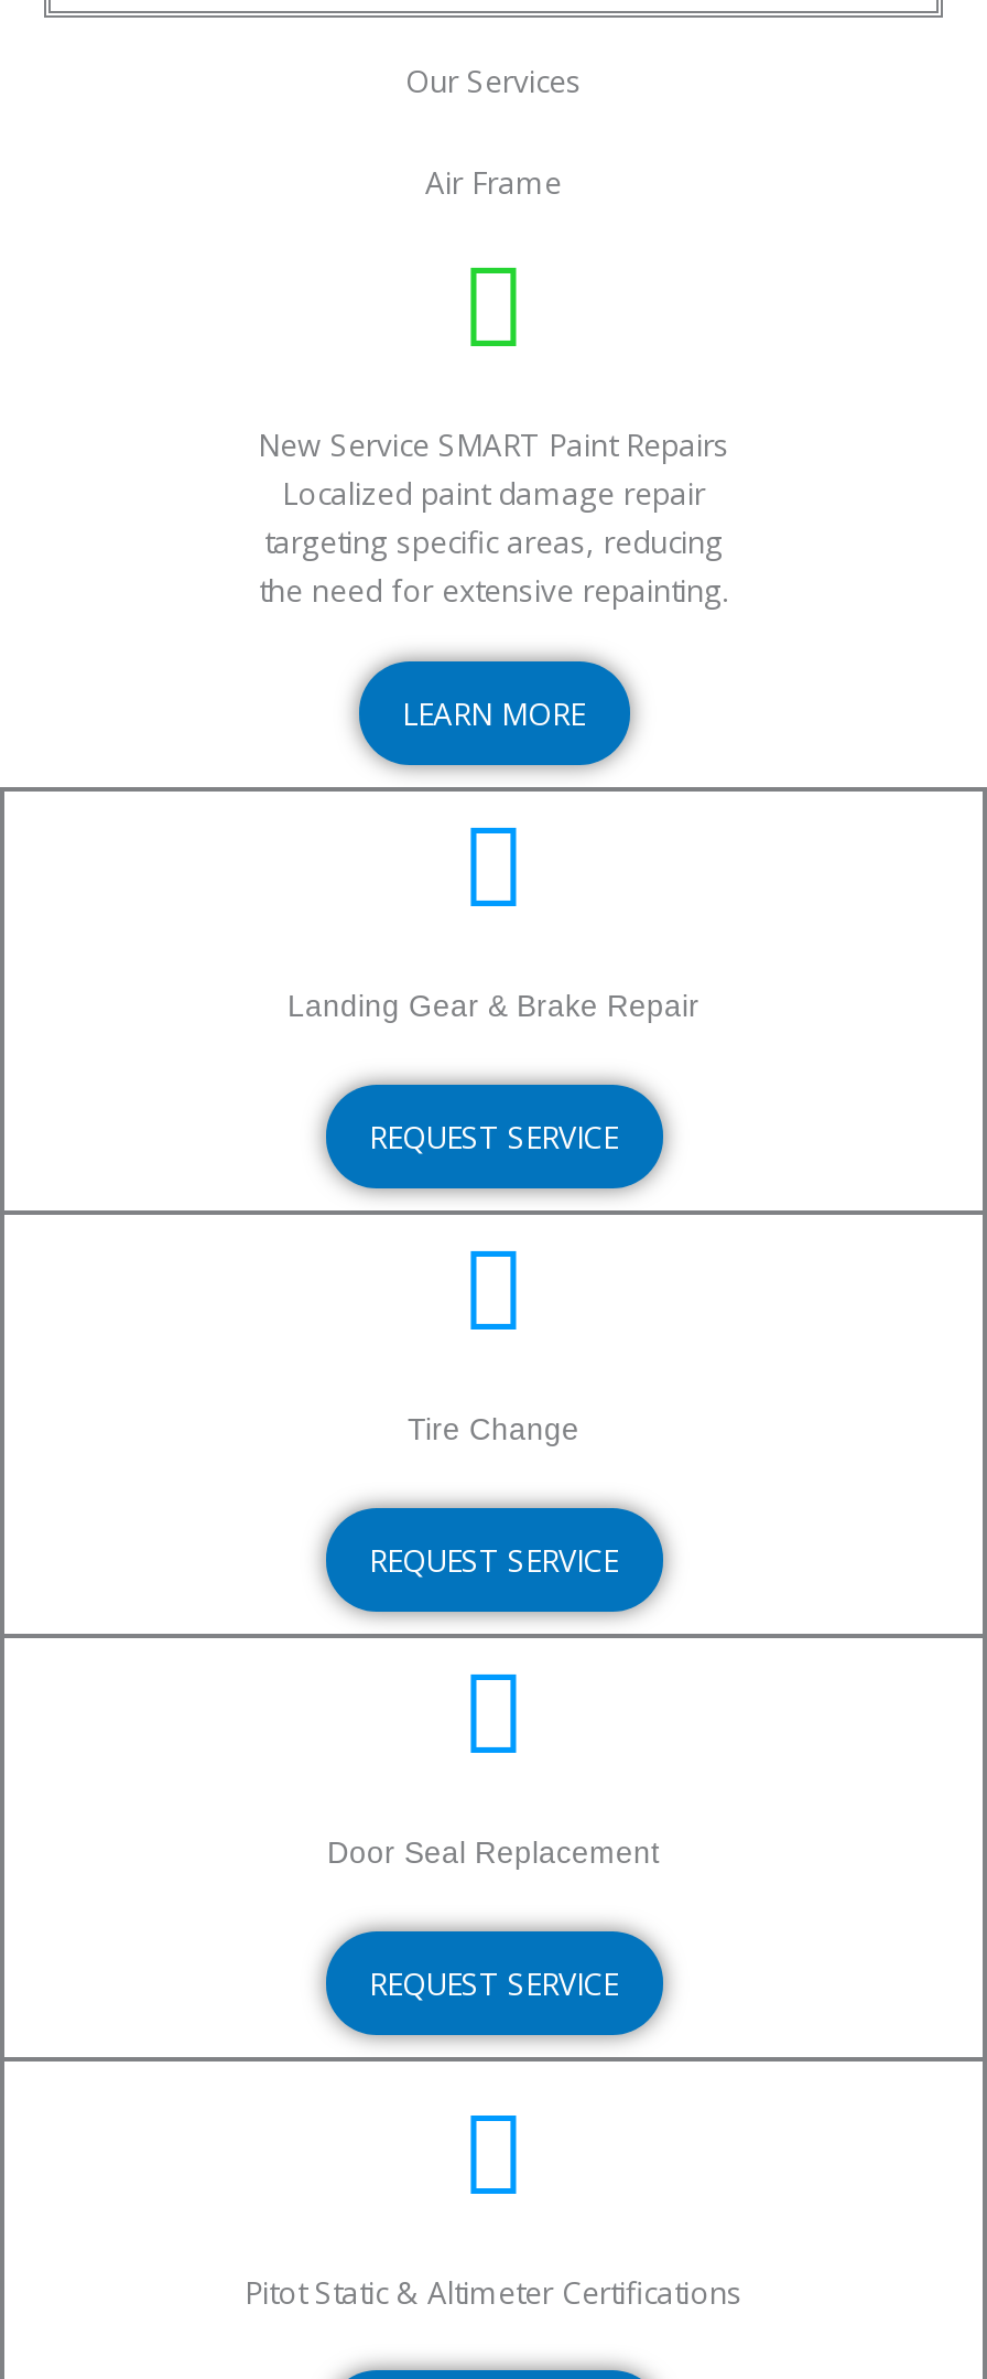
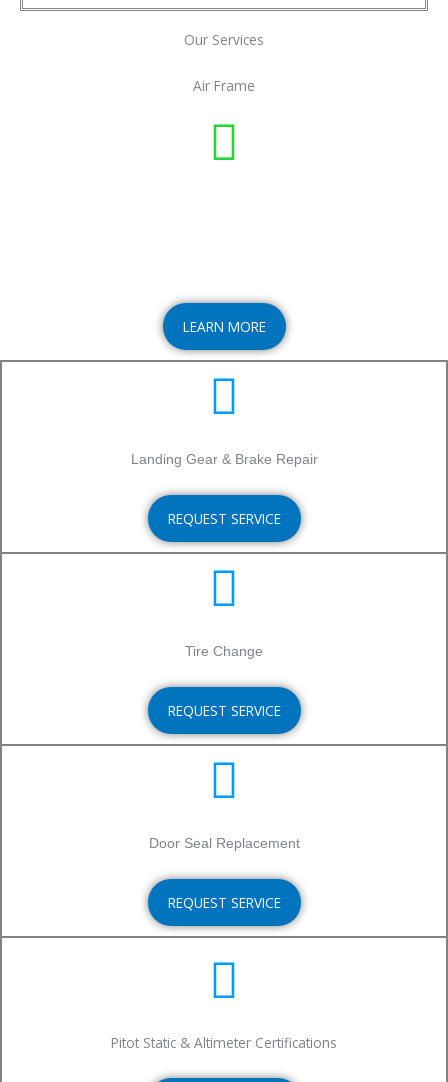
[258,424,729,611] New Service SMART Paint Repairs | Localized paint damage repair | targeting specific areas, reducing | the need for extensive repainting. -> none

